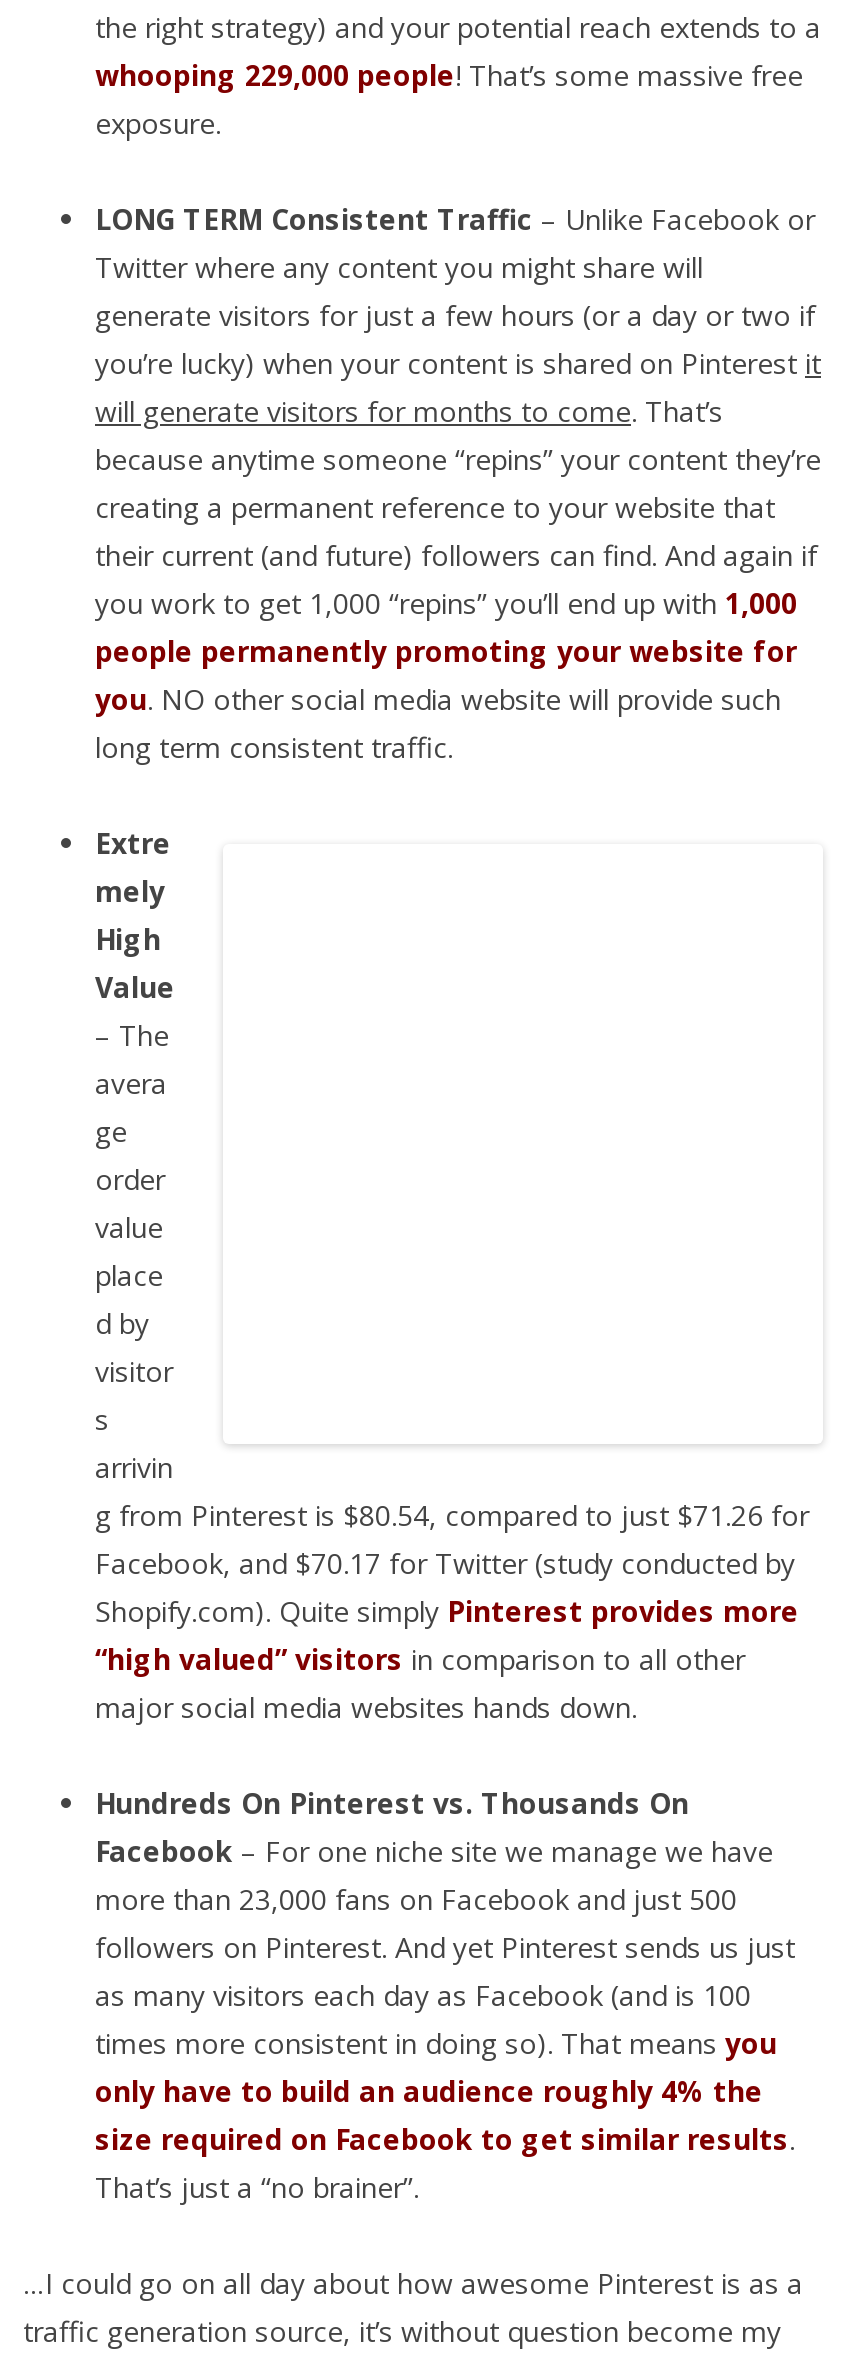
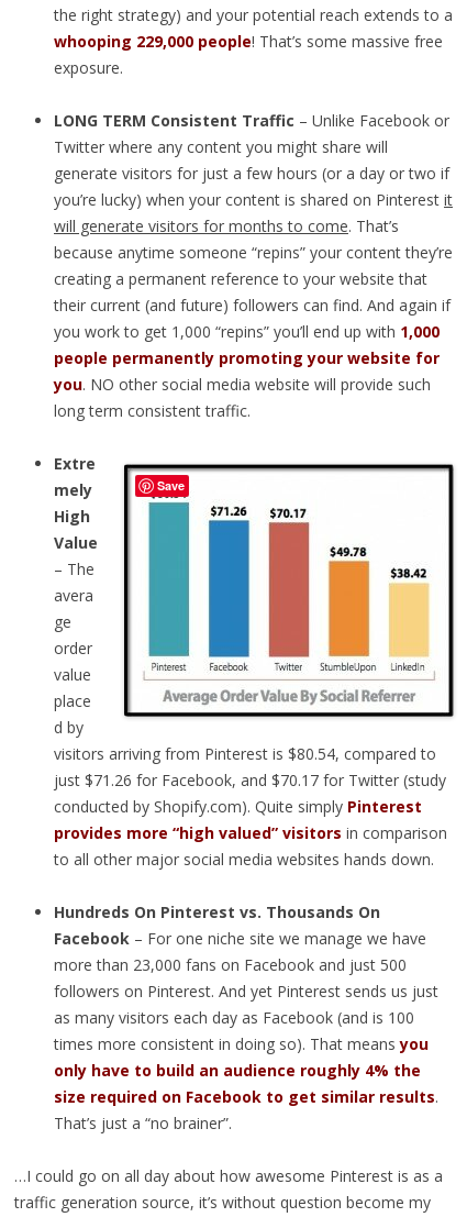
none -> [123,463,455,719] [image] | Save

